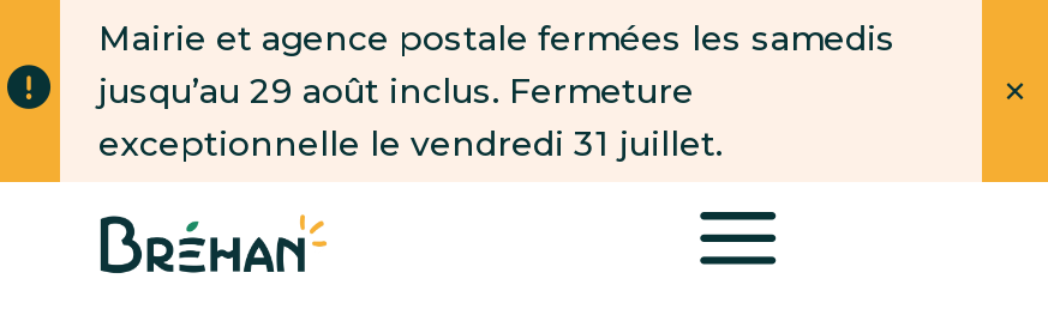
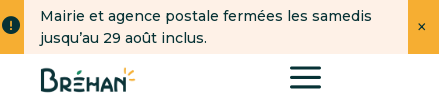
[98,69,723,165] jusqu’au 29 août inclus. Fermeture | exceptionnelle le vendredi 31 juillet. -> [40,29,207,47] jusqu’au 29 août inclus.

